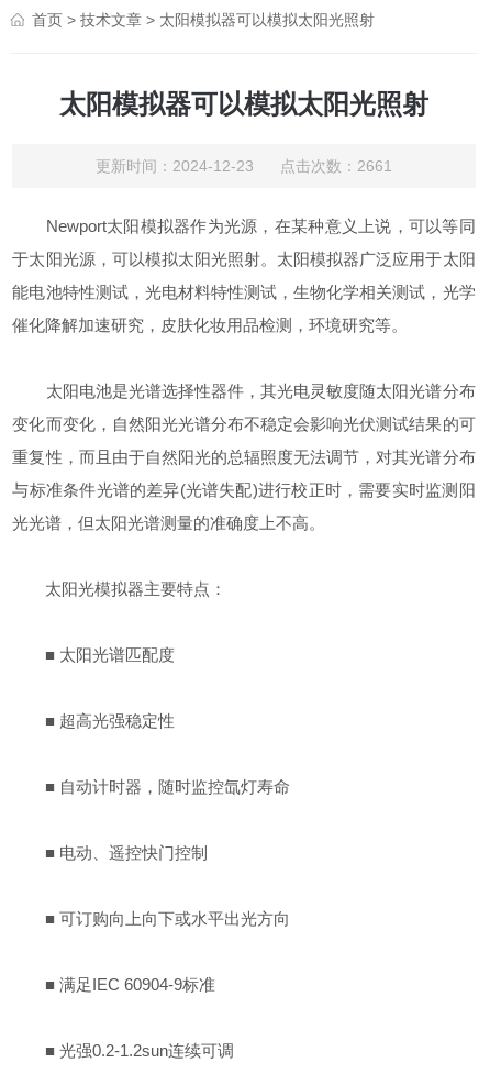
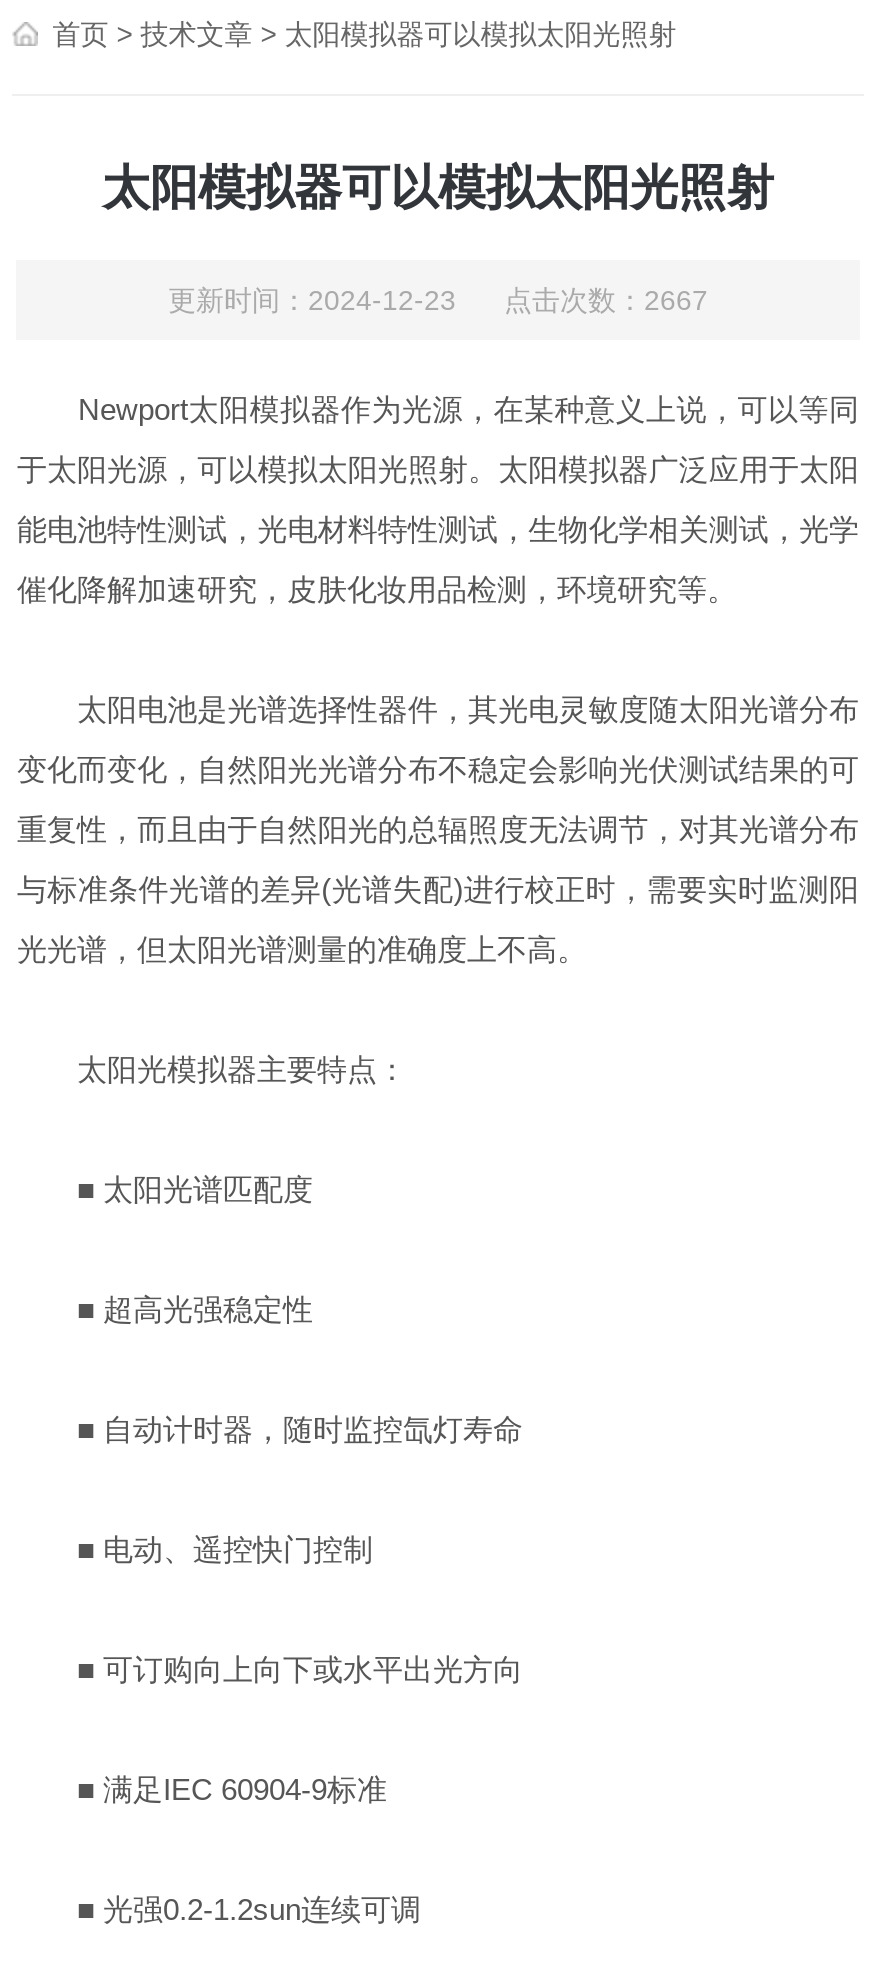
[96,157,392,175] 更新时间：2024-12-23 点击次数：2661 -> [168,284,708,316] 更新时间：2024-12-23 点击次数：2667

